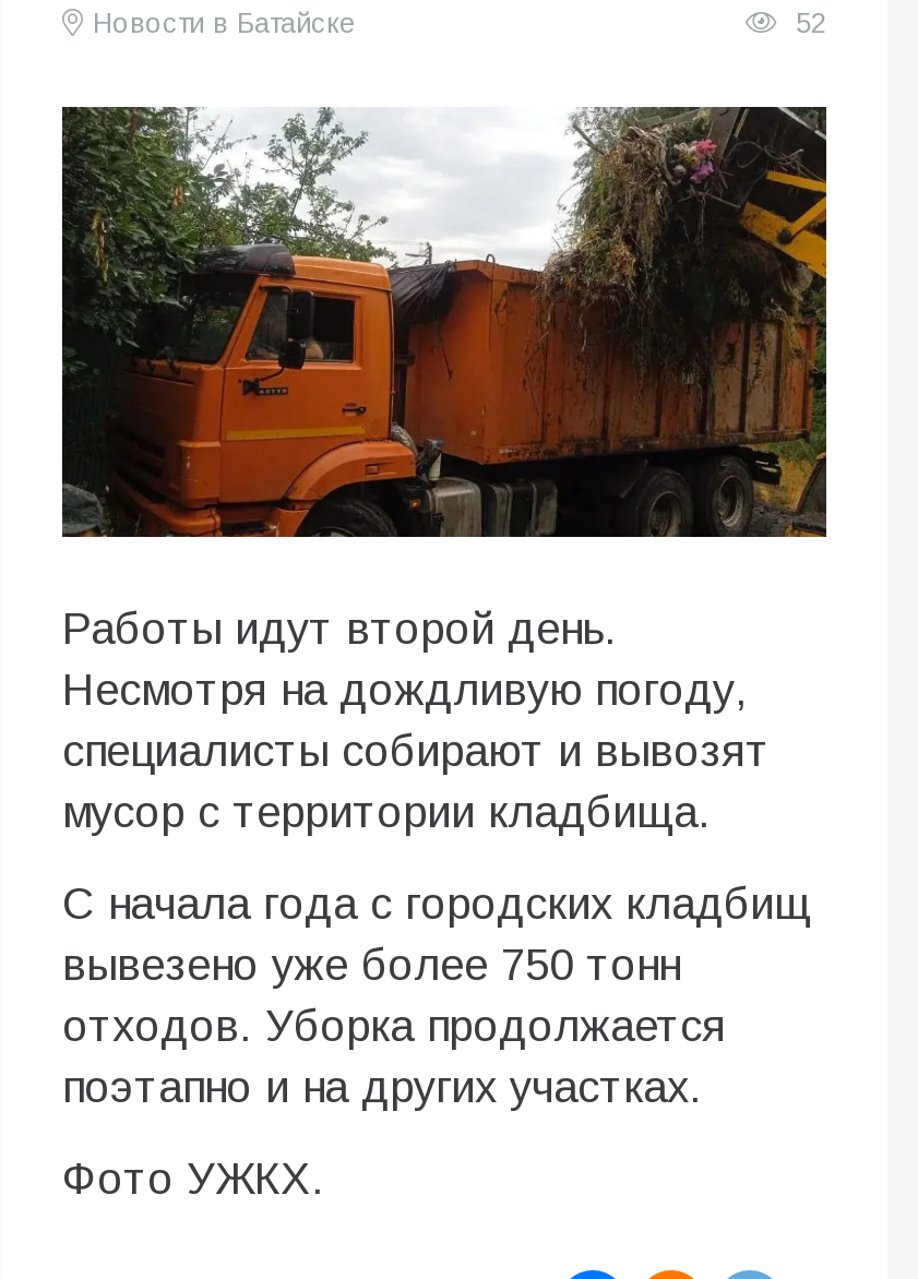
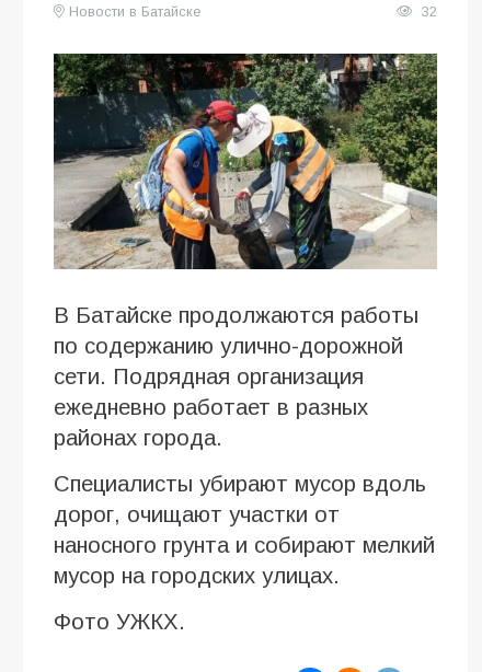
[787,8,826,39] 52 -> [417,4,437,19] 32
[62,107,828,835] [image] | Работы идут второй день. | Несмотря на дождливую погоду, | специалисты собирают и вывозят | мусор с территории кладбища. -> [53,53,437,449] [image] | В Батайске продолжаются работы | по содержанию улично-дорожной | сети. Подрядная организация | ежедневно работает в разных | районах города.
[62,879,811,1110] С начала года с городских кладбищ | вывезено уже более 750 тонн | отходов. Уборка продолжается | поэтапно и на других участках. -> [54,471,435,587] Специалисты убирают мусор вдоль | дорог, очищают участки от | наносного грунта и собирают мелкий | мусор на городских улицах.

